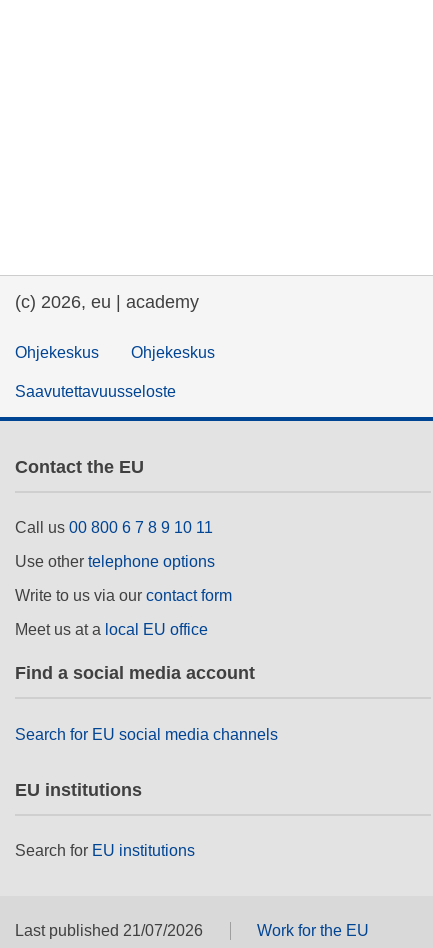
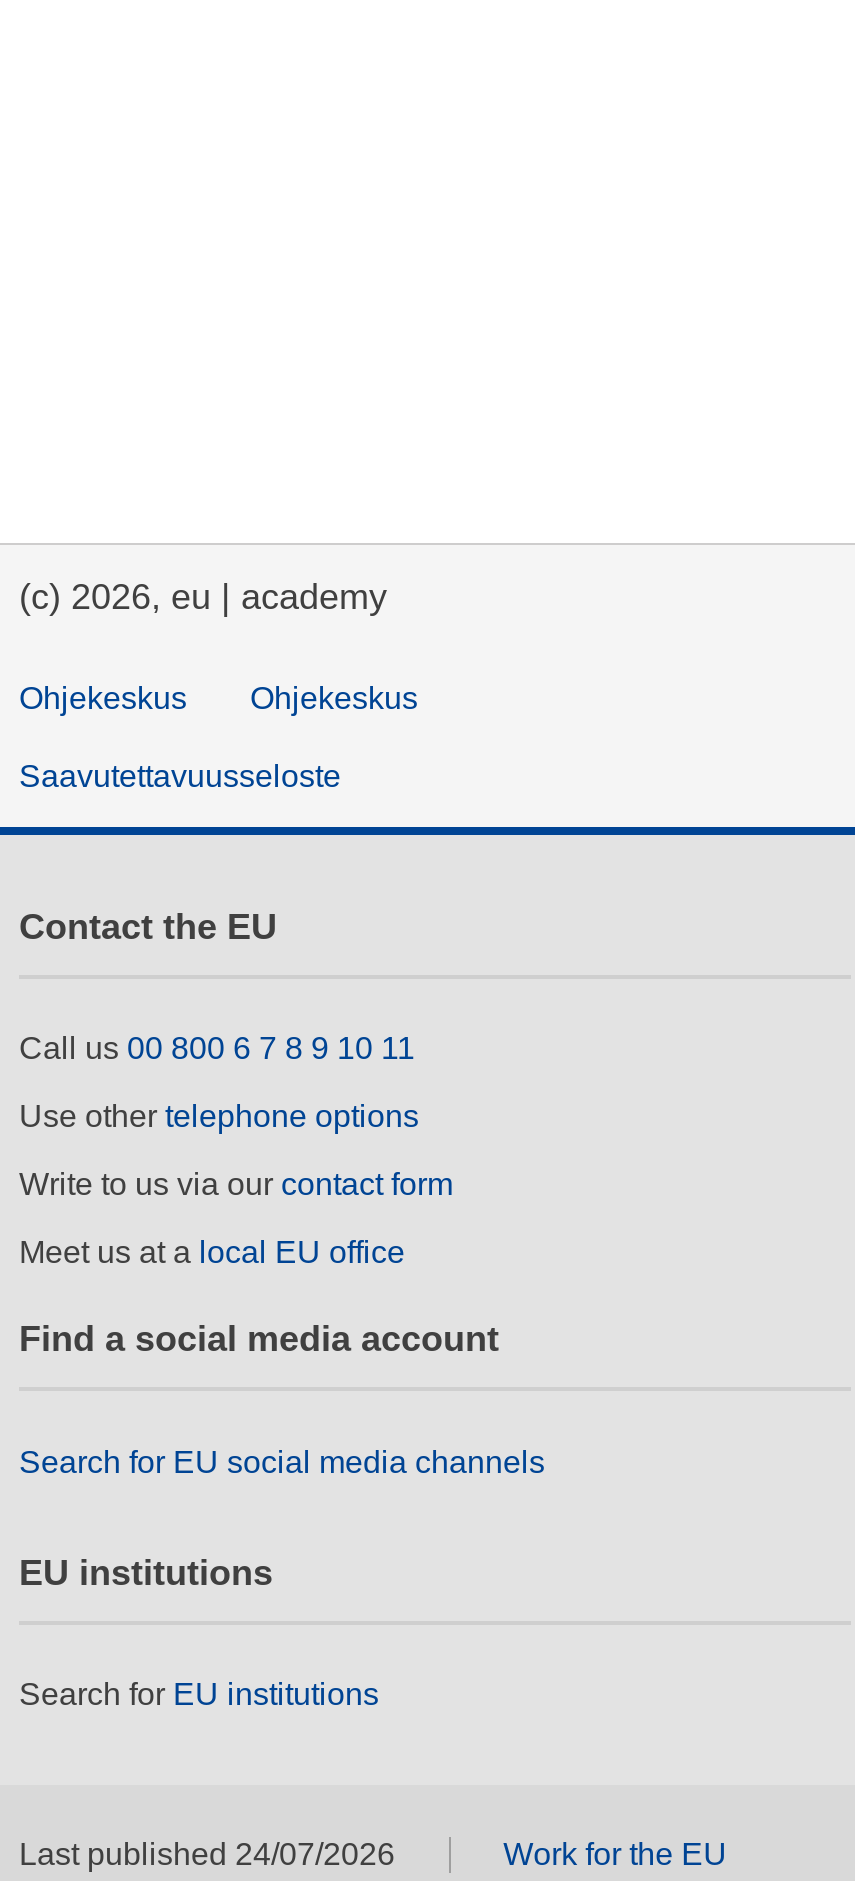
[15,922,203,939] Last published 21/07/2026 -> [19,1838,395,1872] Last published 24/07/2026

